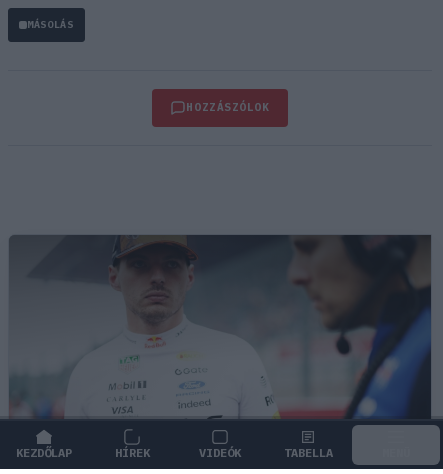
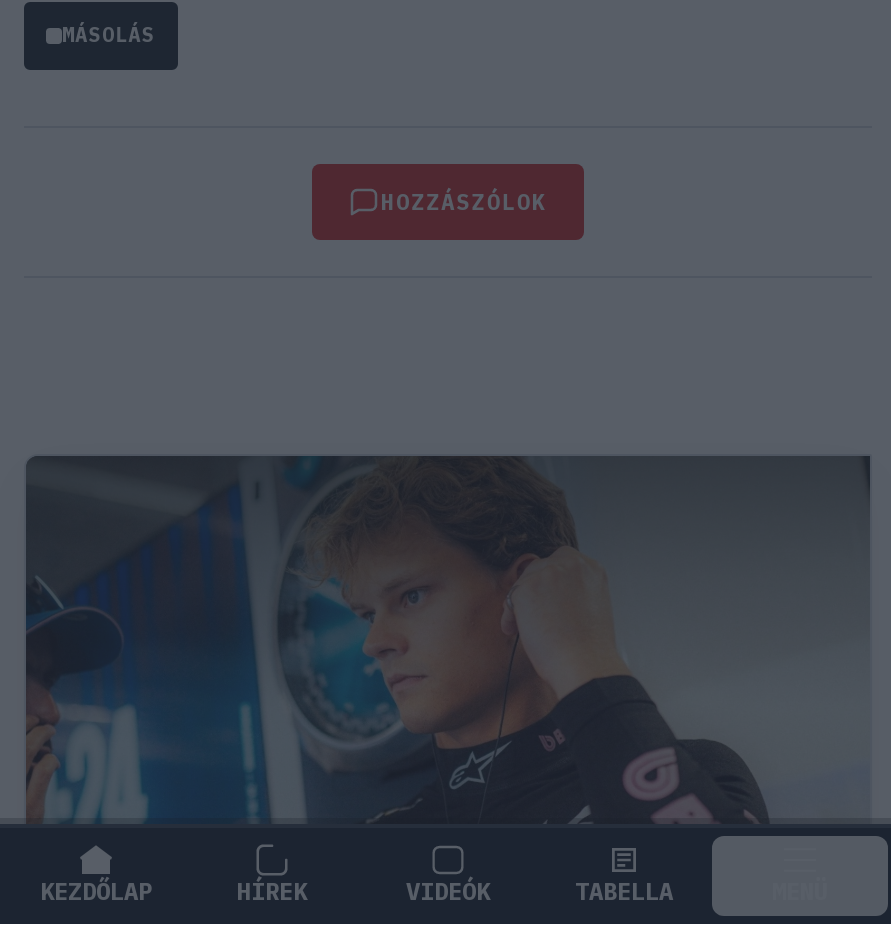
[10,238,431,418] [image] -> [26,461,868,823] [image]

